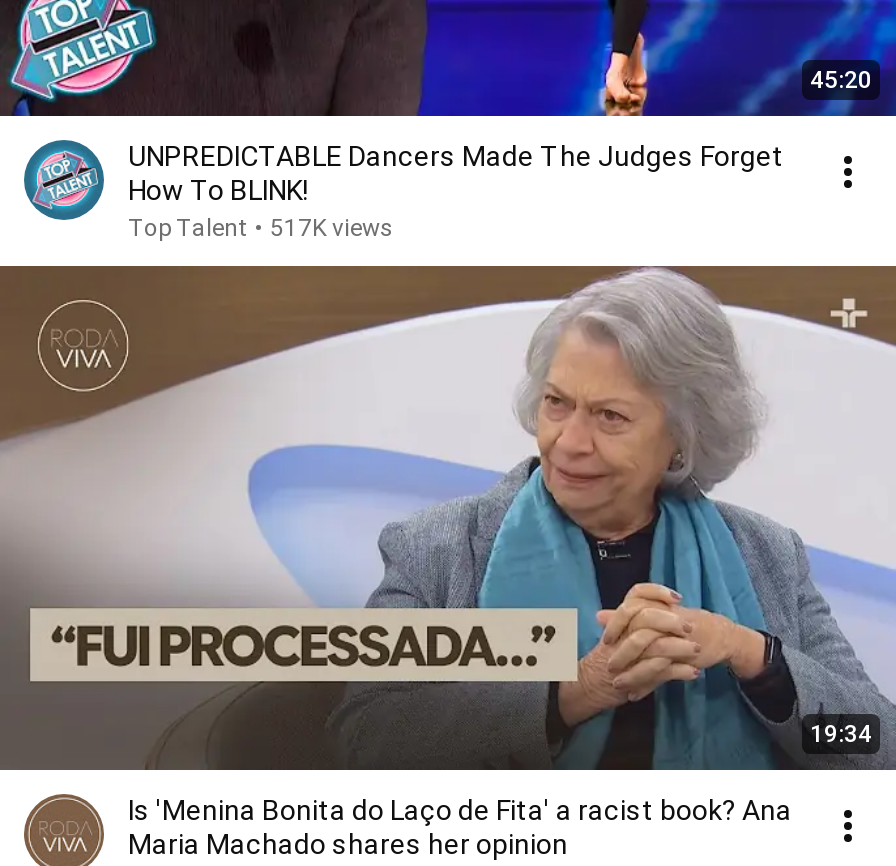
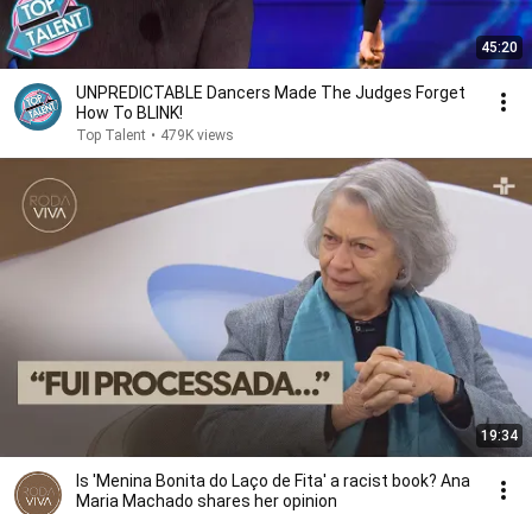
[128,214,394,242] Top Talent • 517K views -> [76,127,234,144] Top Talent • 479K views

